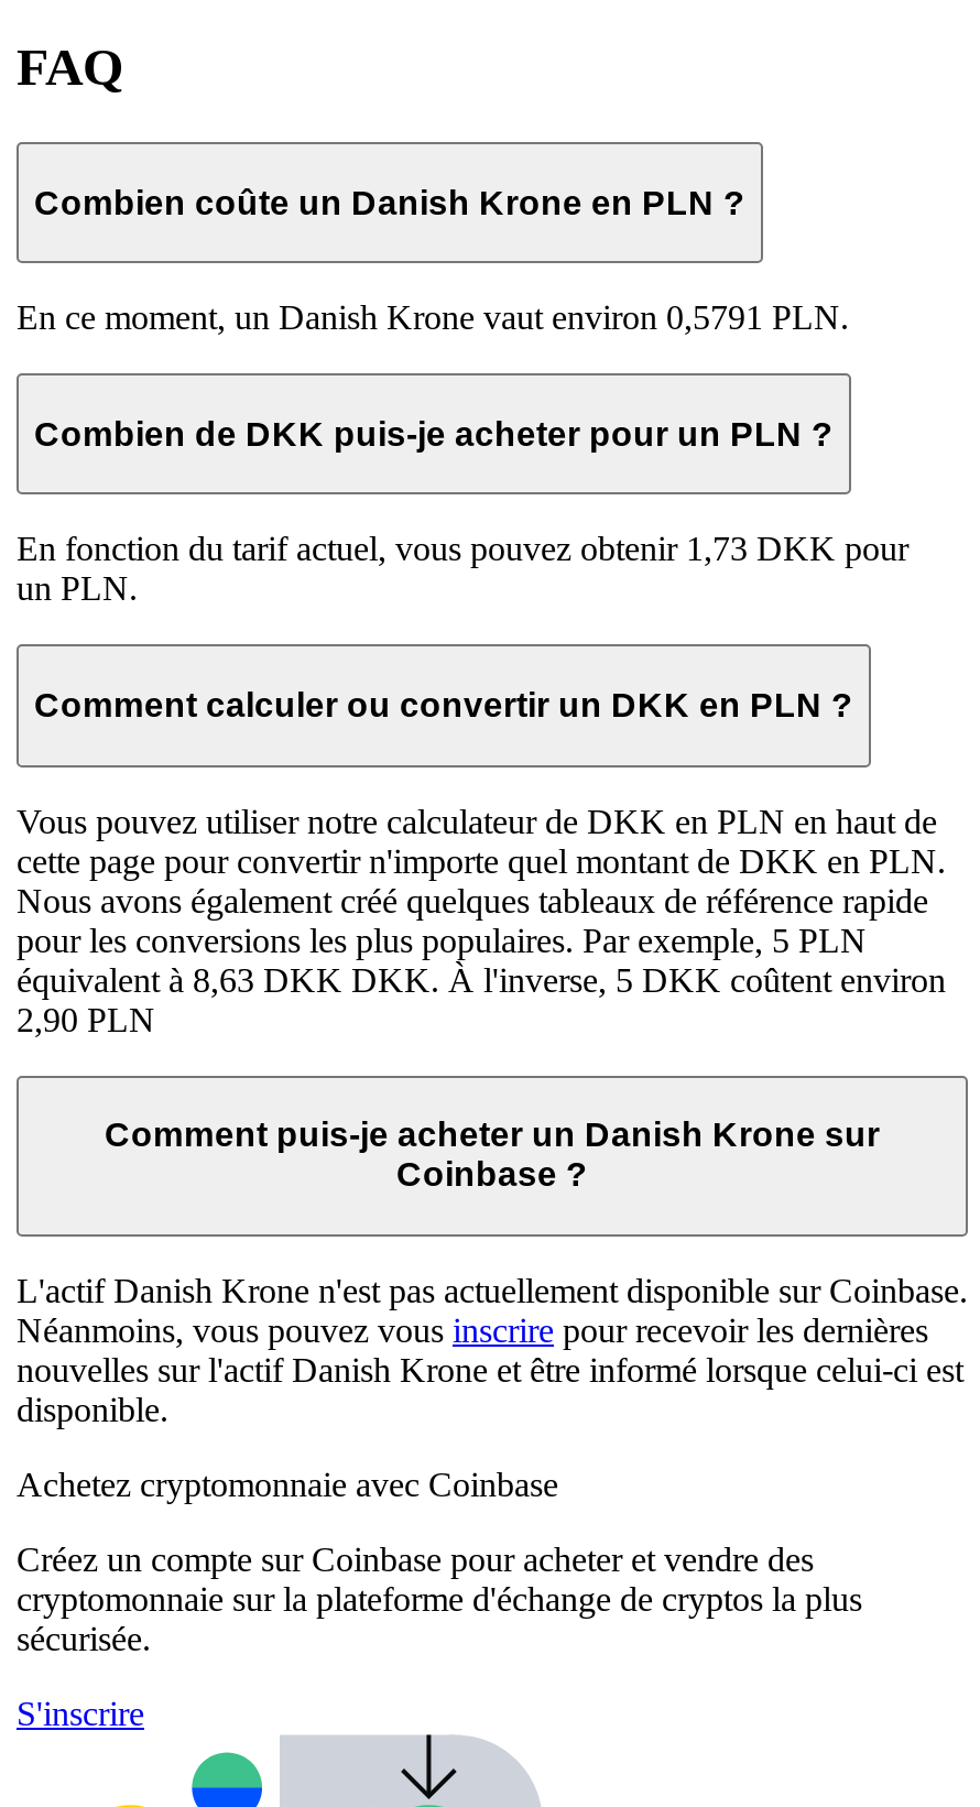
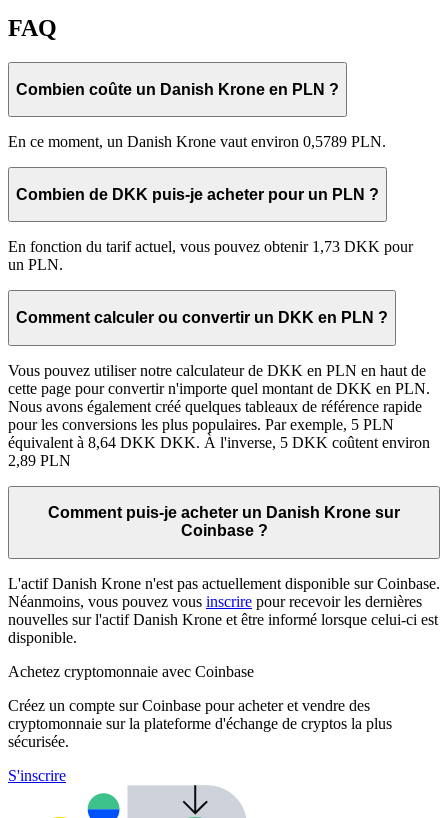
[17,299,849,336] En ce moment, un Danish Krone vaut environ 0,5791 PLN. -> [8,133,386,150] En ce moment, un Danish Krone vaut environ 0,5789 PLN.
[17,960,946,998] équivalent à 8,63 DKK DKK. À l'inverse, 5 DKK coûtent environ -> [8,434,430,451] équivalent à 8,64 DKK DKK. À l'inverse, 5 DKK coûtent environ
[17,1000,155,1038] 2,90 PLN -> [8,452,71,469] 2,89 PLN

